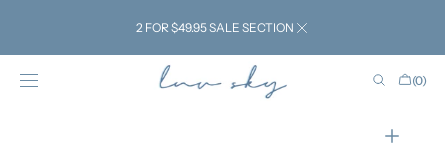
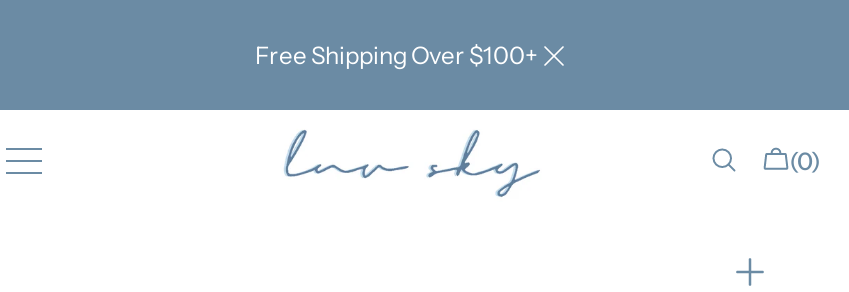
[136,19,294,34] 2 FOR $49.95 SALE SECTION -> [255,39,537,69] Free Shipping Over $100+

